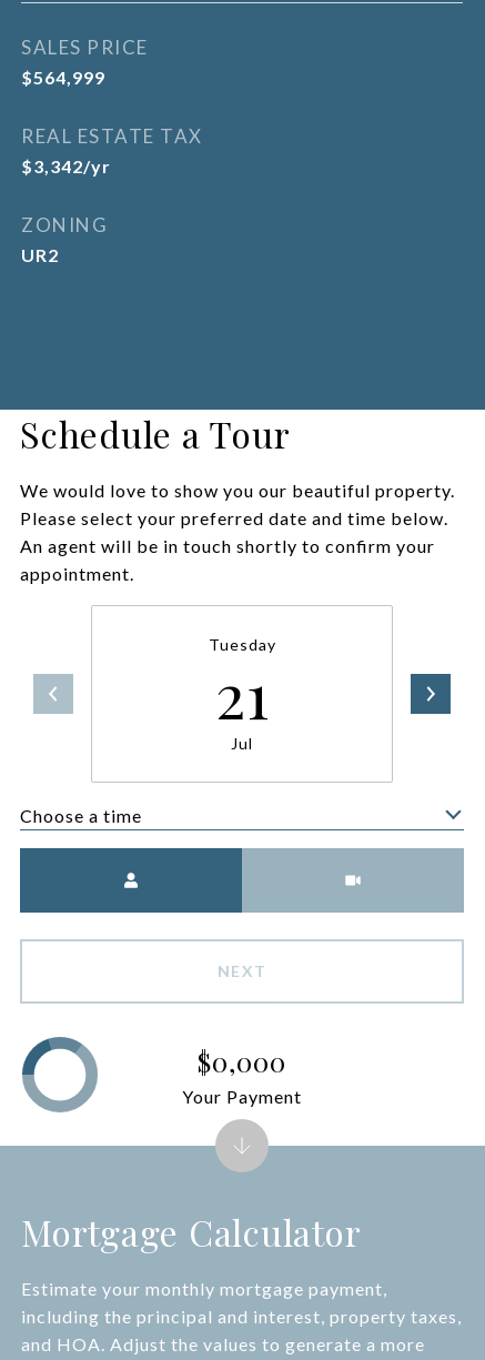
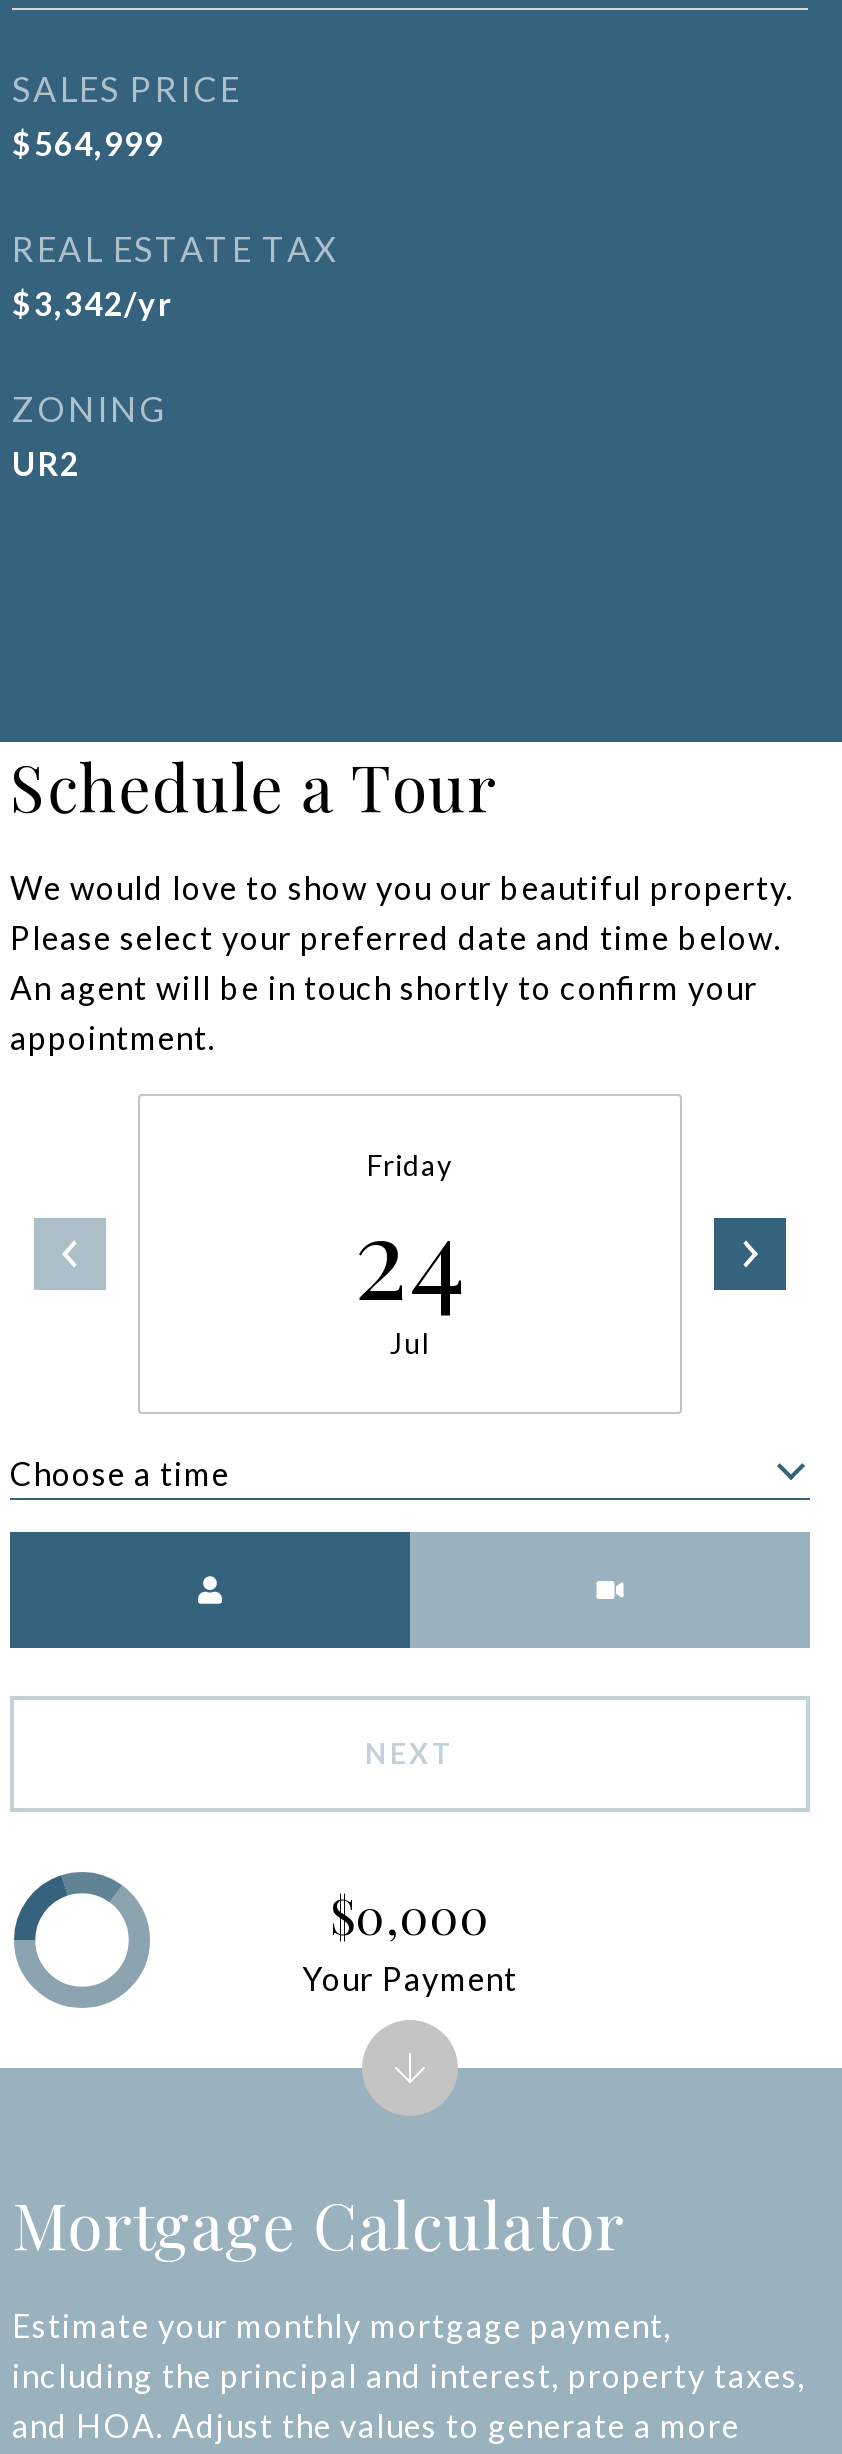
[208,635,276,735] Tuesday | 21 -> [354,1148,466,1328] Friday | 24

